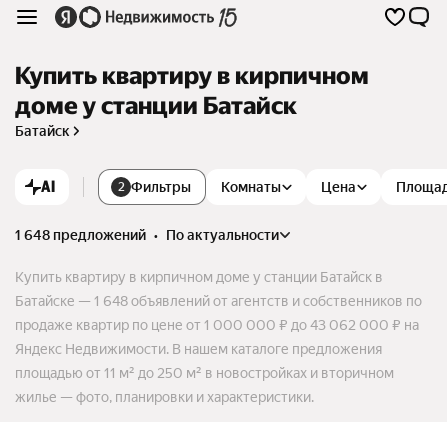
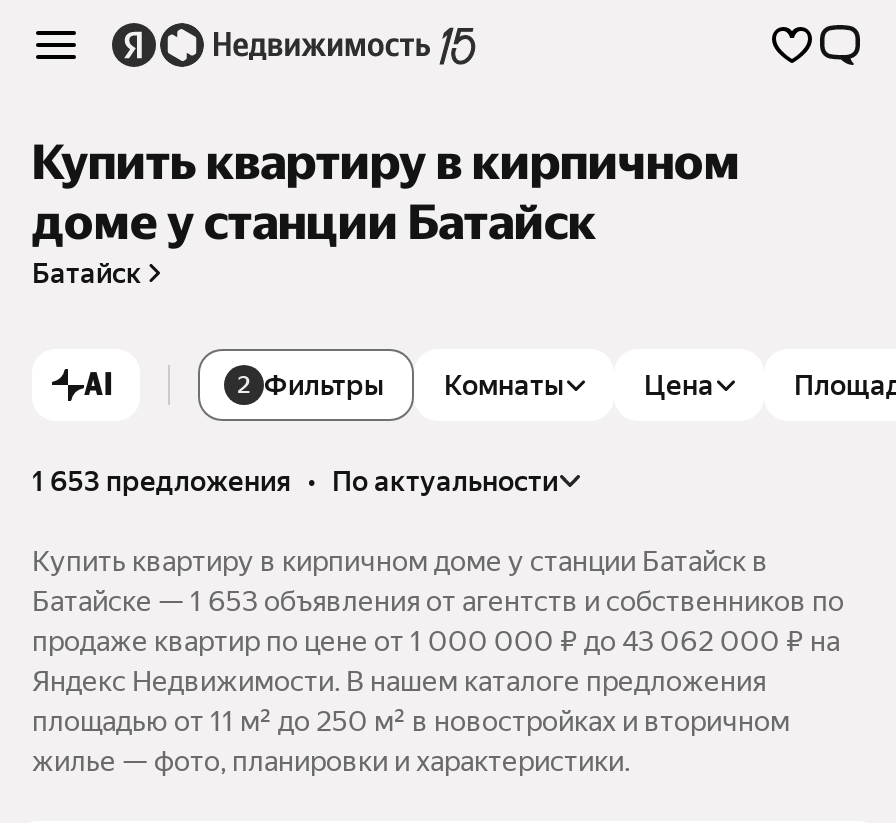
[15,227,279,243] 1 648 предложений • по актуальности -> [32,465,558,497] 1 653 предложения • по актуальности
[15,293,422,309] Батайске — 1 648 объявлений от агентств и собственников по -> [32,585,844,617] Батайске — 1 653 объявления от агентств и собственников по

